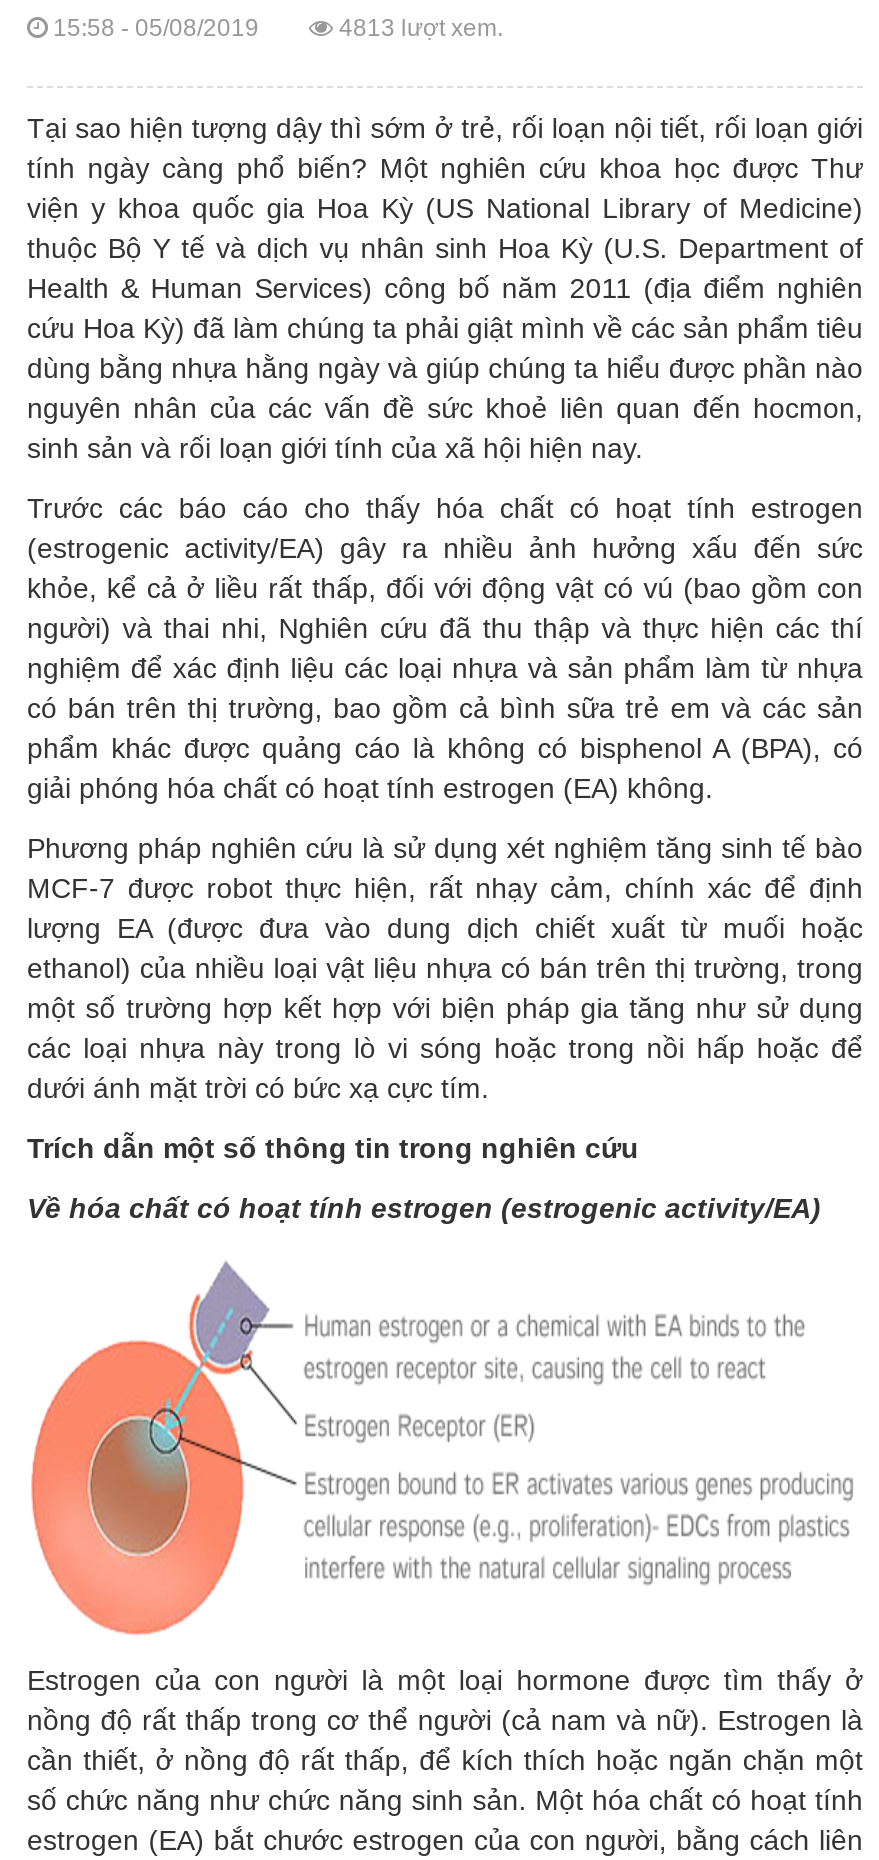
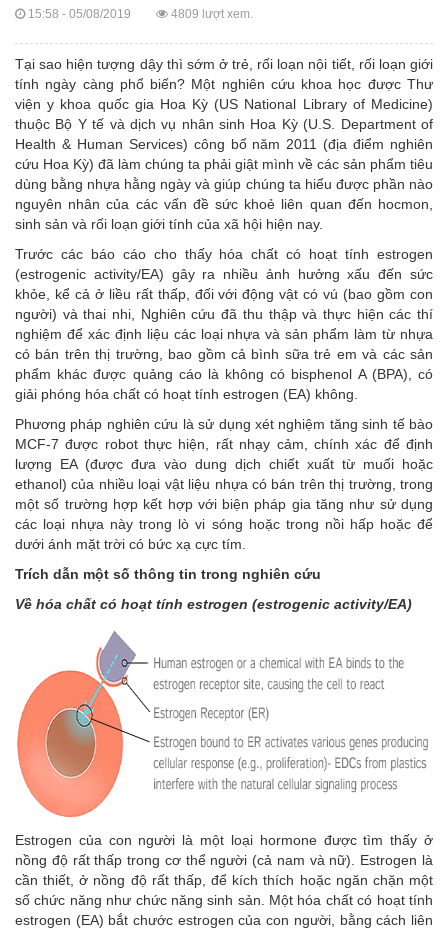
[333,14,503,42] 4813 lượt xem. -> [168,7,253,21] 4809 lượt xem.

